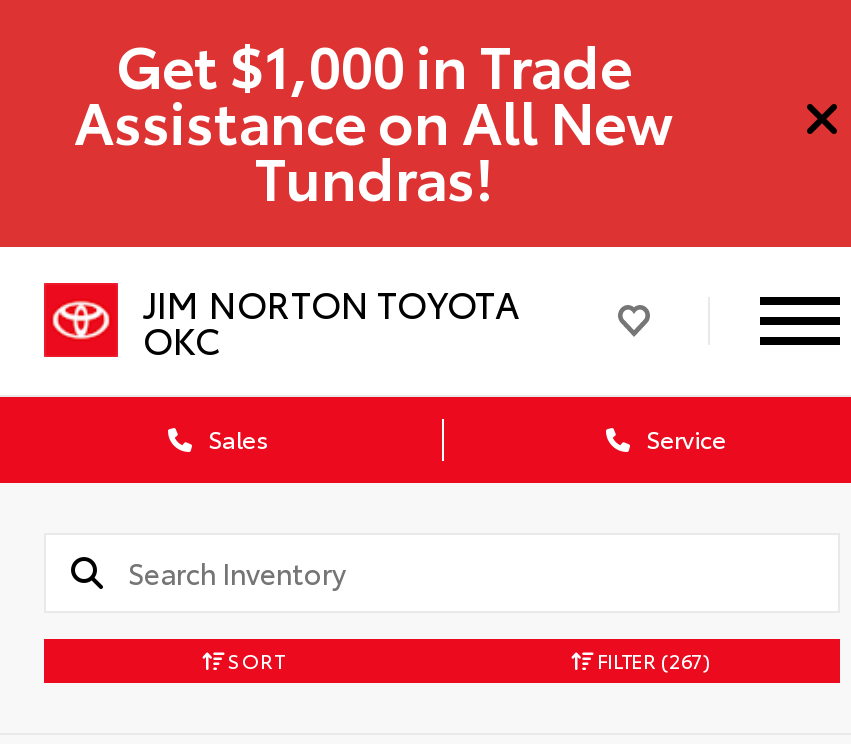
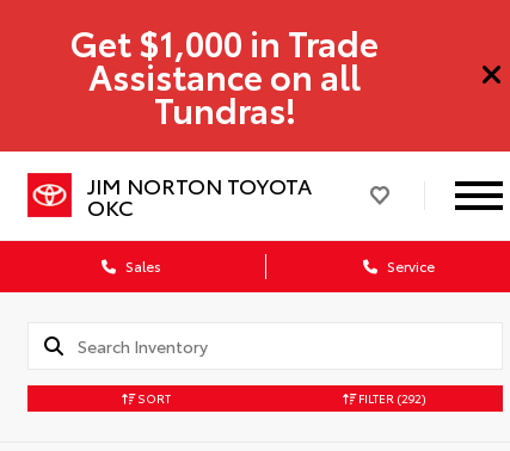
[74,76,674,158] Assistance on All New -> [88,50,361,98] Assistance on all
[593,645,711,675] FILTER (267) -> [355,389,426,407] FILTER (292)

